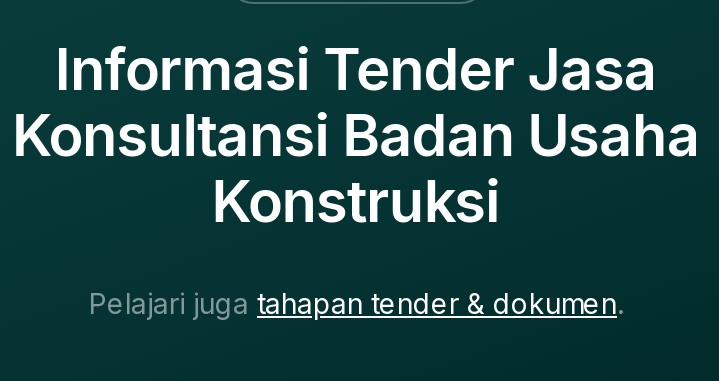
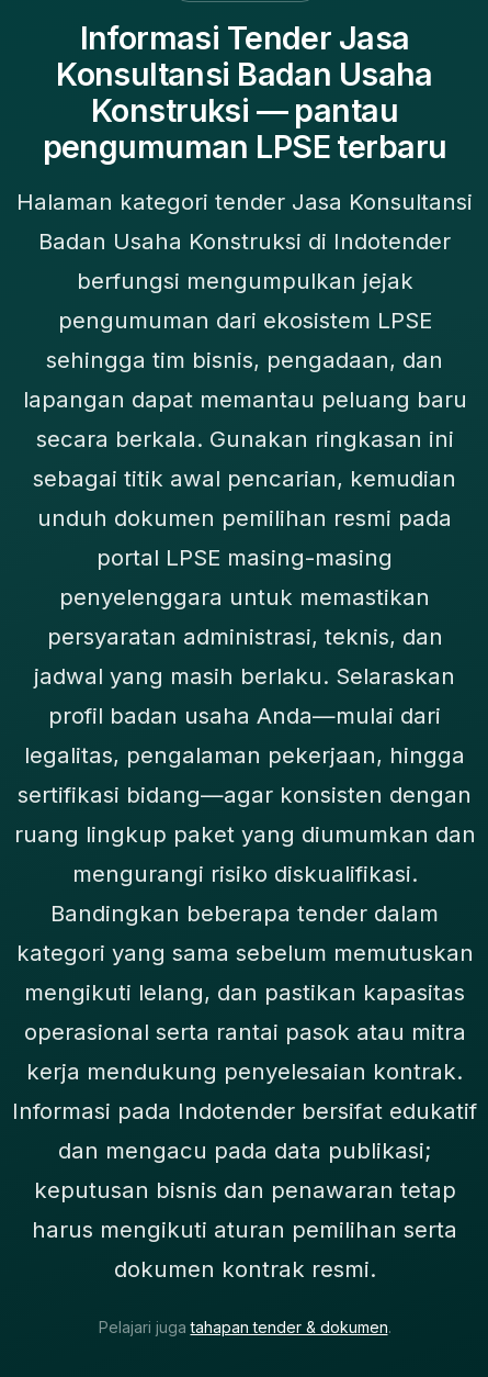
[212,166,500,236] Konstruksi -> [12,91,477,1283] Konstruksi — pantau | pengumuman LPSE terbaru | Halaman kategori tender Jasa Konsultansi | Badan Usaha Konstruksi di Indotender | berfungsi mengumpulkan jejak | pengumuman dari ekosistem LPSE | sehingga tim bisnis, pengadaan, dan | lapangan dapat memantau peluang baru | secara berkala. Gunakan ringkasan ini | sebagai titik awal pencarian, kemudian | unduh dokumen pemilihan resmi pada | portal LPSE masing-masing | penyelenggara untuk memastikan | persyaratan administrasi, teknis, dan | jadwal yang masih berlaku. Selaraskan | profil badan usaha Anda—mulai dari | legalitas, pengalaman pekerjaan, hingga | sertifikasi bidang—agar konsisten dengan | ruang lingkup paket yang diumumkan dan | mengurangi risiko diskualifikasi. | Bandingkan beberapa tender dalam | kategori yang sama sebelum memutuskan | mengikuti lelang, dan pastikan kapasitas | operasional serta rantai pasok atau mitra | kerja mendukung penyelesaian kontrak. | Informasi pada Indotender bersifat edukatif | dan mengacu pada data publikasi; | keputusan bisnis dan penawaran tetap | harus mengikuti aturan pemilihan serta | dokumen kontrak resmi.

